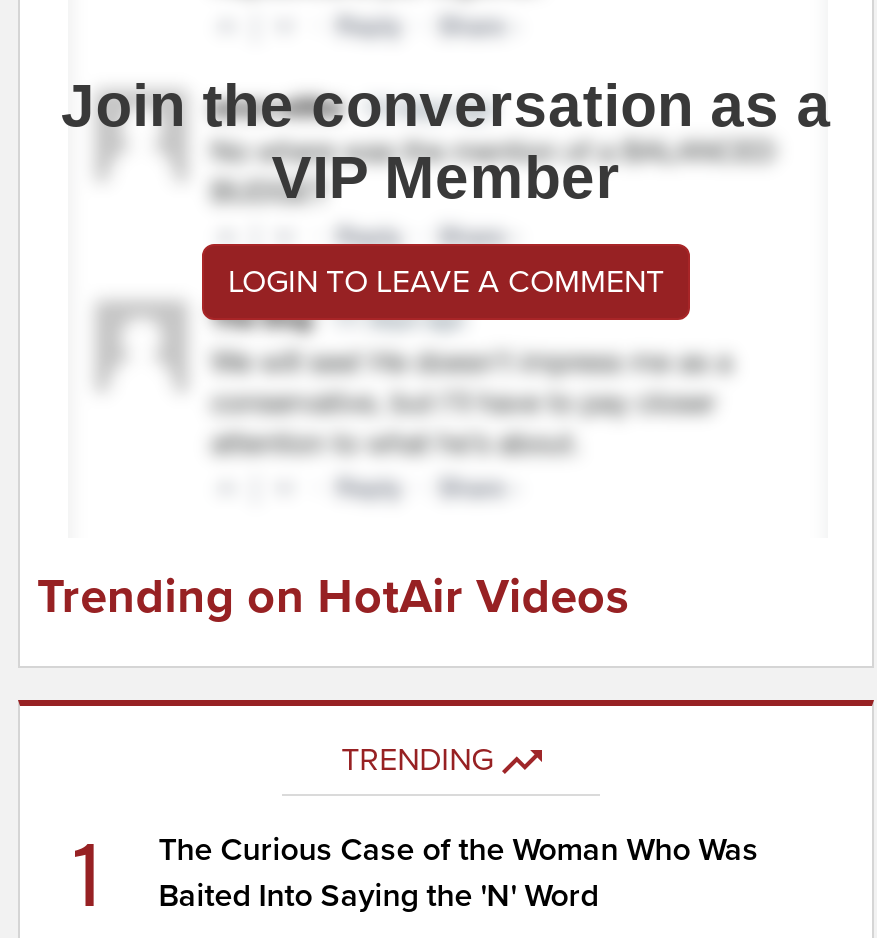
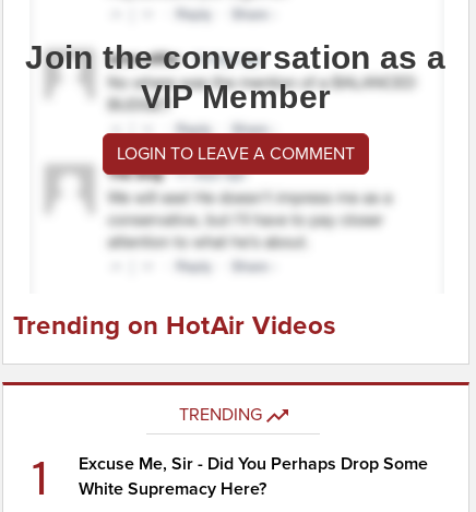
[158,830,758,916] The Curious Case of the Woman Who Was | Baited Into Saying the 'N' Word -> [79,453,428,500] Excuse Me, Sir - Did You Perhaps Drop Some | White Supremacy Here?

